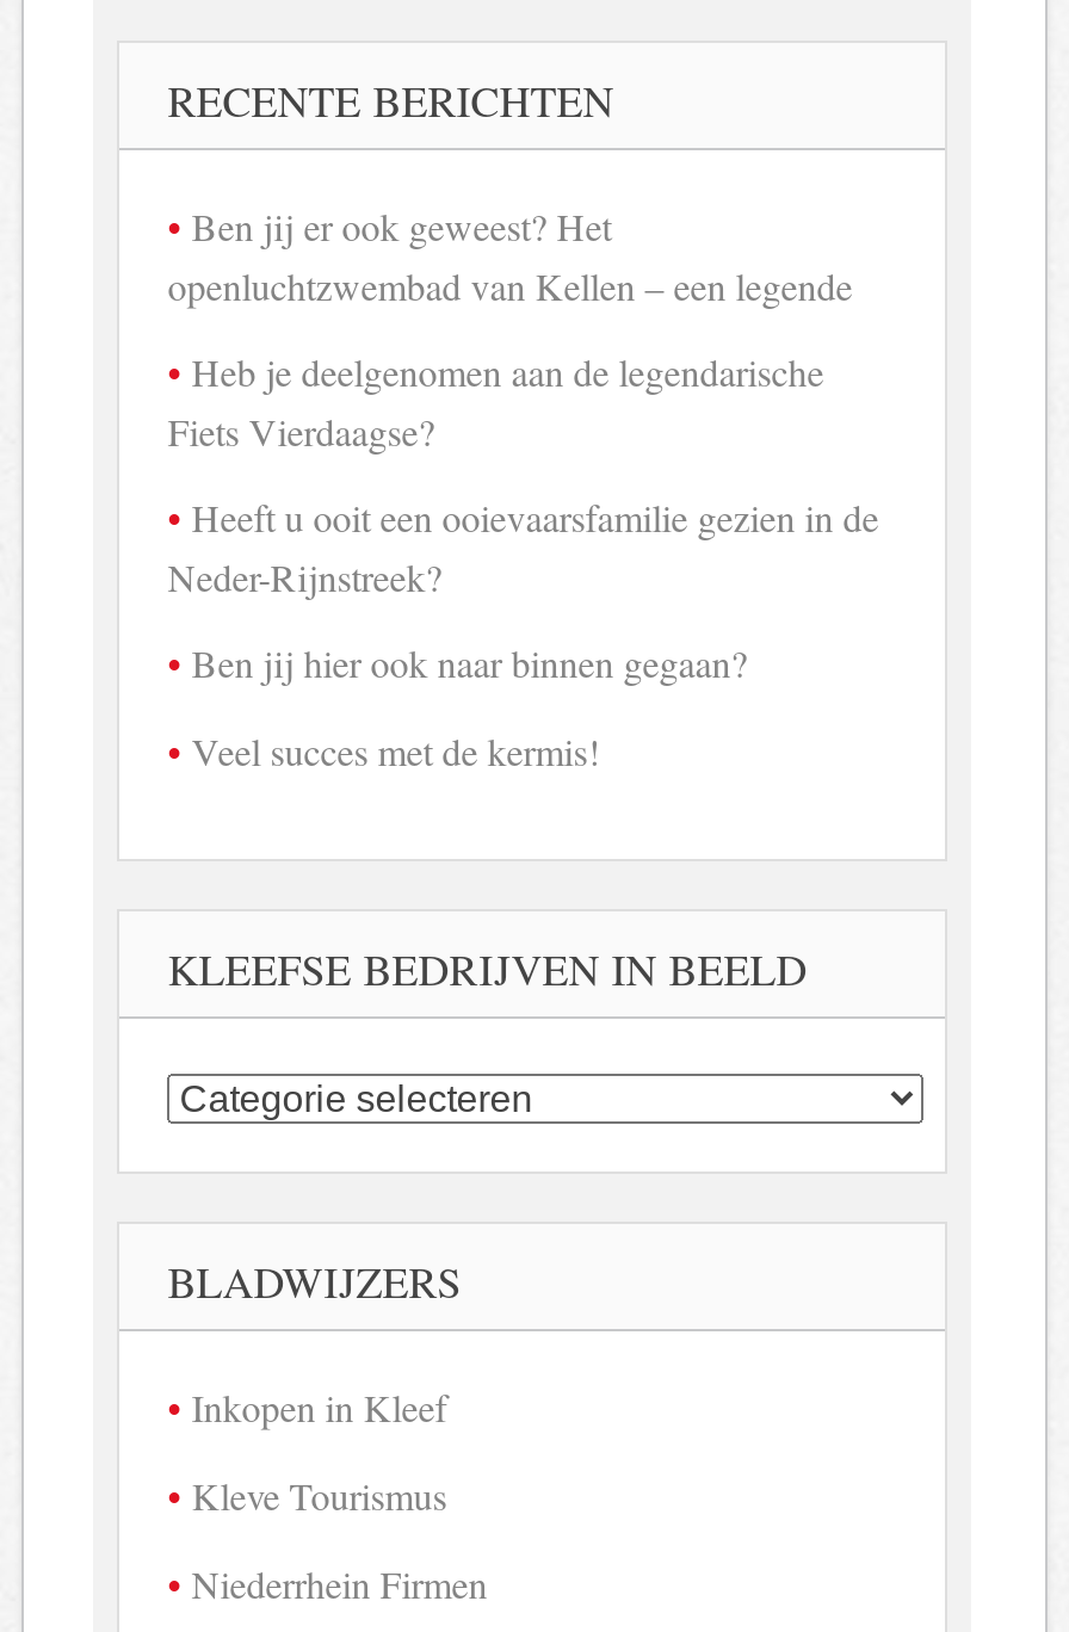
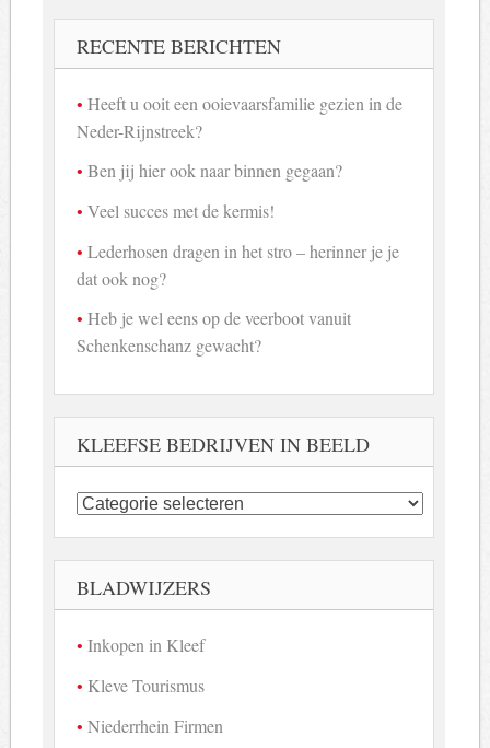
[168,200,852,455] Ben jij er ook geweest? Het | openluchtzwembad van Kellen – een legende | Heb je deelgenomen aan de legendarische | Fiets Vierdaagse? -> none
moved [168,491,879,775] -> [77,92,403,222]: Heeft u ooit een ooievaarsfamilie gezien in de | Neder-Rijnstreek? | Ben jij hier ook naar binnen gegaan? | Veel succes met de kermis!
none -> [77,239,399,356] Lederhosen dragen in het stro – herinner je je | dat ook nog? | Heb je wel eens op de veerboot vanuit | Schenkenschanz gewacht?

